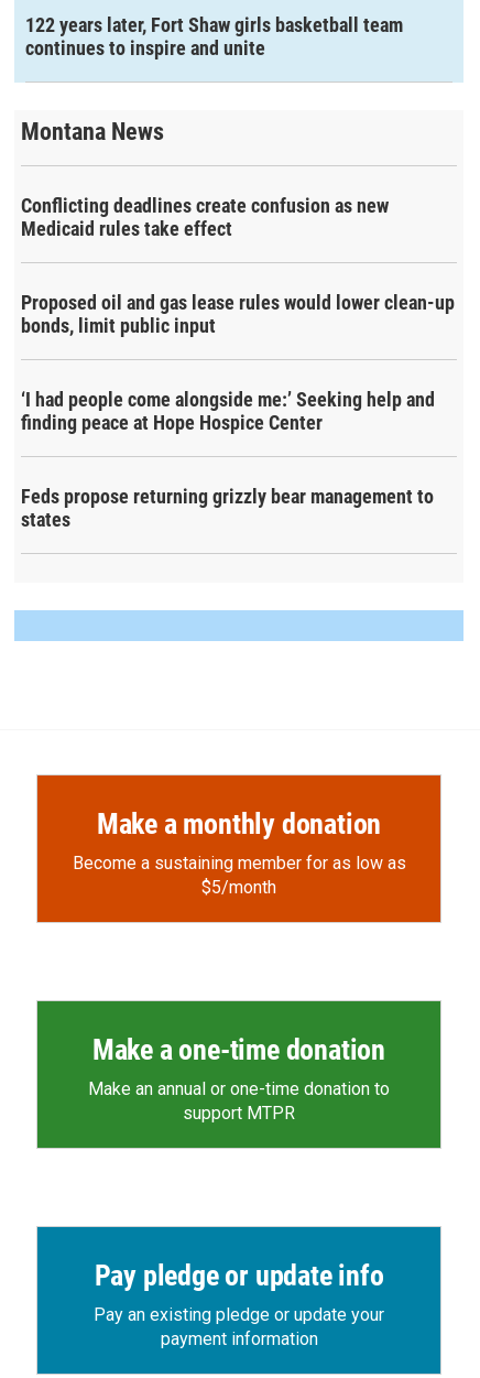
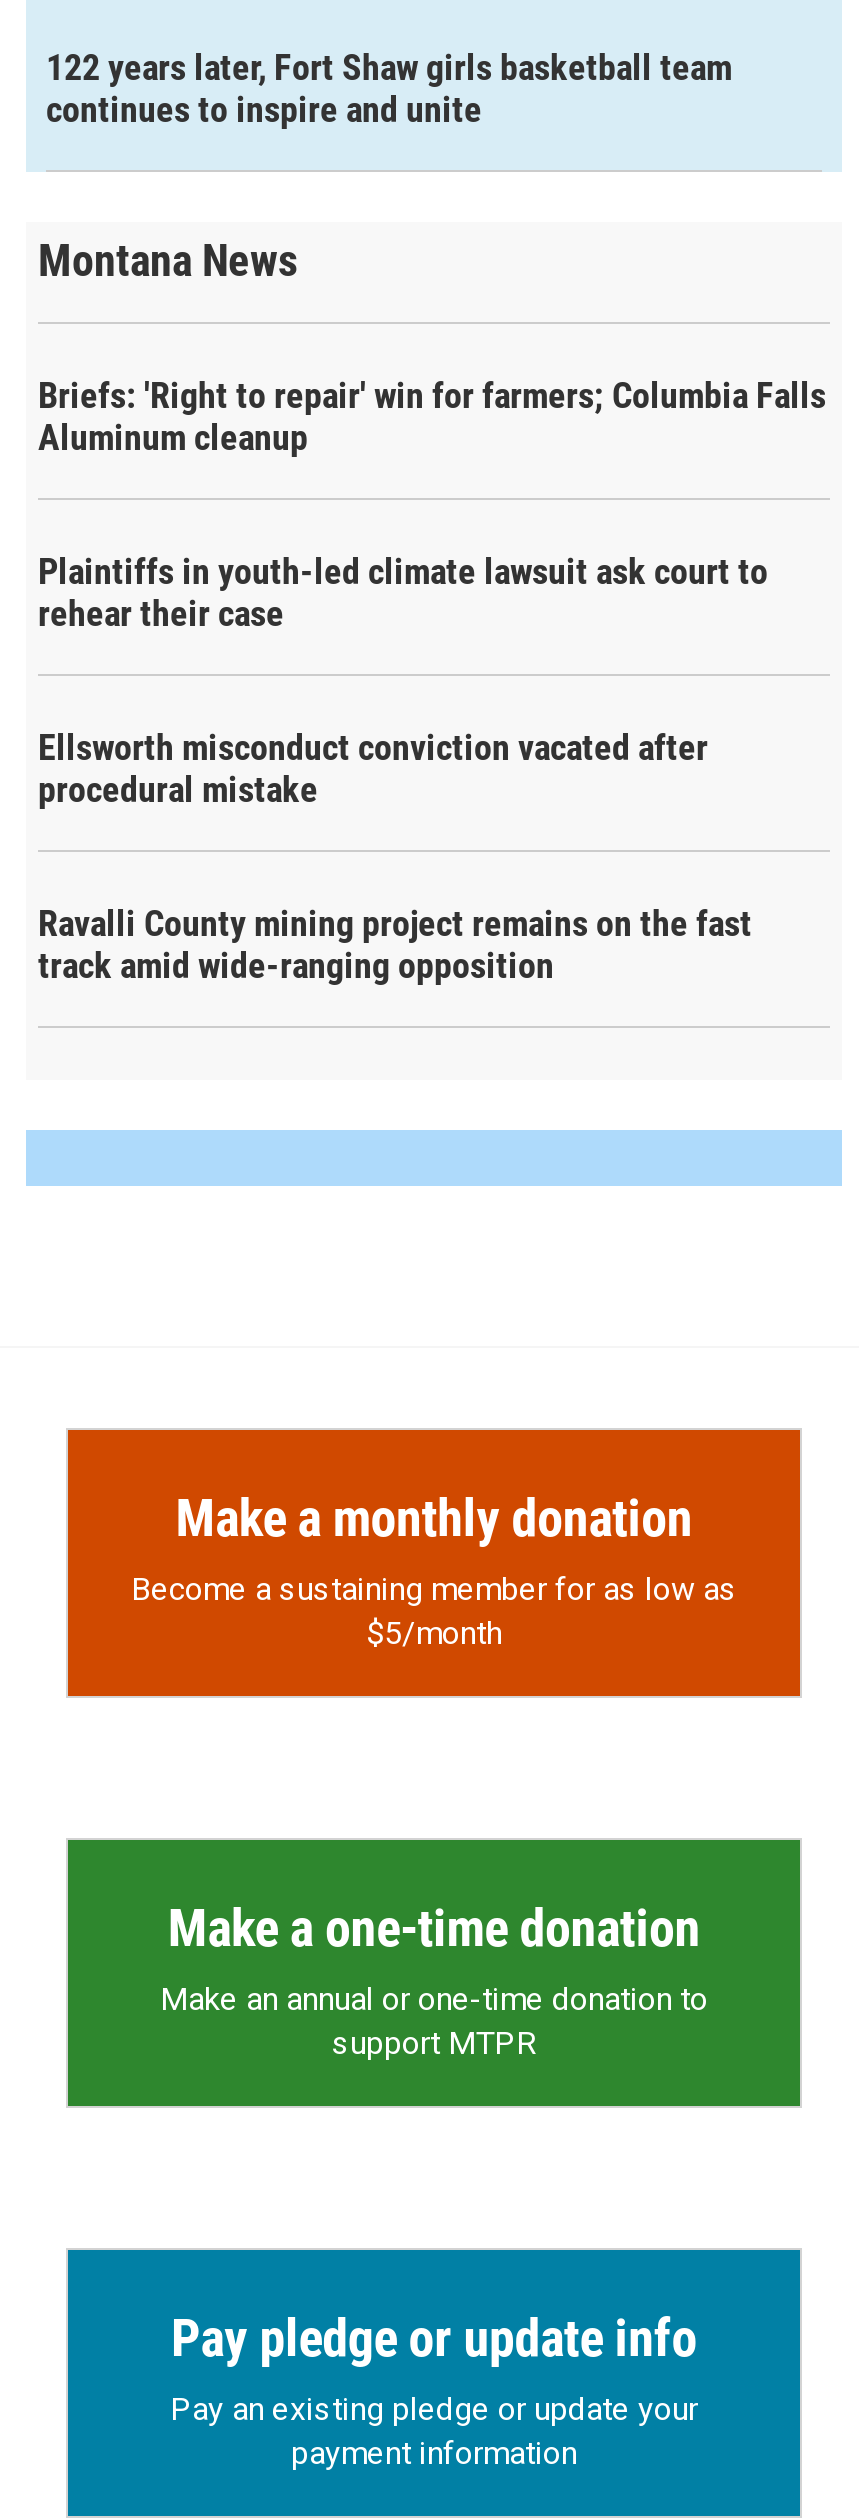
[21,194,389,240] Conflicting deadlines create confusion as new | Medicaid rules take effect -> [38,374,826,458] Briefs: 'Right to repair' win for farmers; Columbia Falls | Aluminum cleanup
[21,291,455,337] Proposed oil and gas lease rules would lower clean-up | bonds, limit public input -> [38,550,768,634] Plaintiffs in youth-led climate lawsuit ask court to | rehear their case
[21,388,435,434] ‘I had people come alongside me:’ Seeking help and | finding peace at Hope Hospice Center -> [38,726,708,810] Ellsworth misconduct conviction vacated after | procedural mistake
[21,485,434,531] Feds propose returning grizzly bear management to | states -> [38,902,752,986] Ravalli County mining project remains on the fast | track amid wide-ranging opposition

